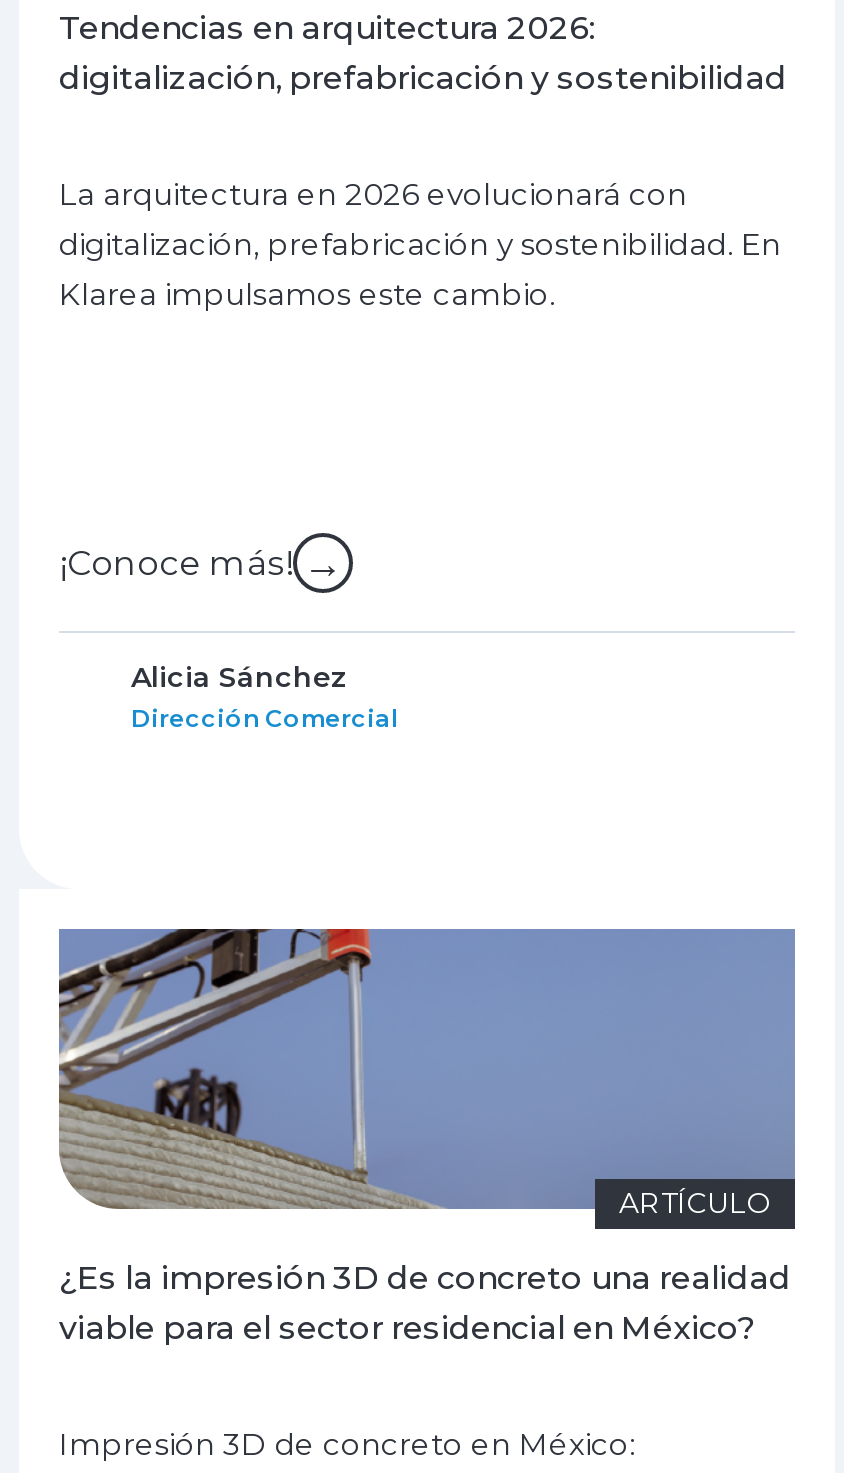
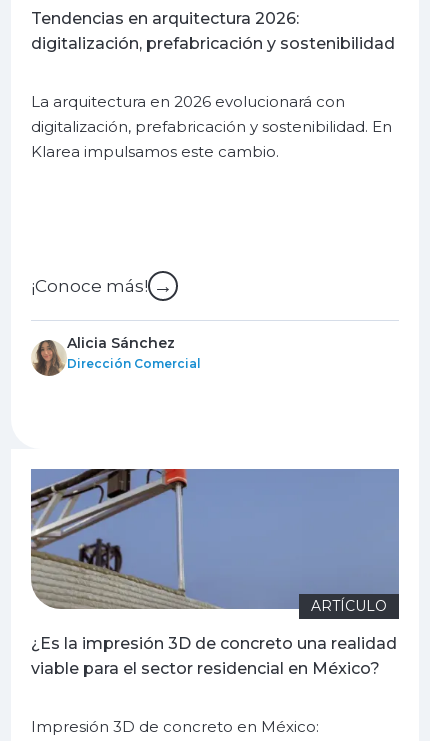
none -> [31,339,64,377] [image]

